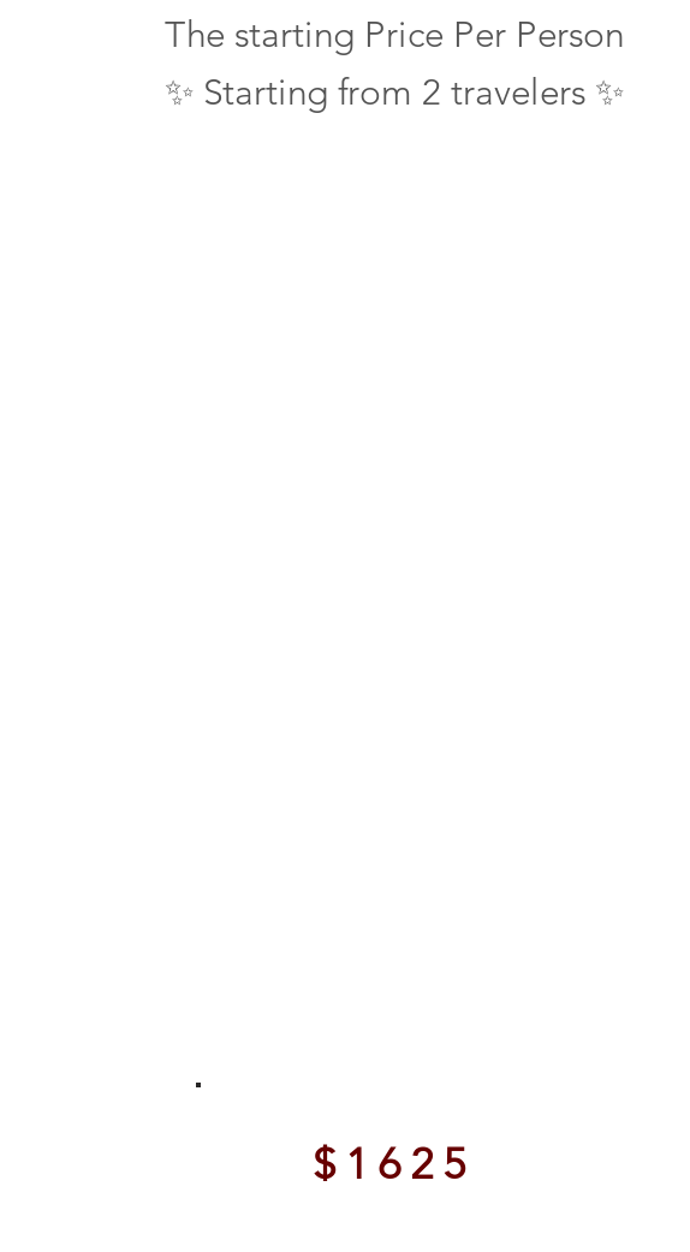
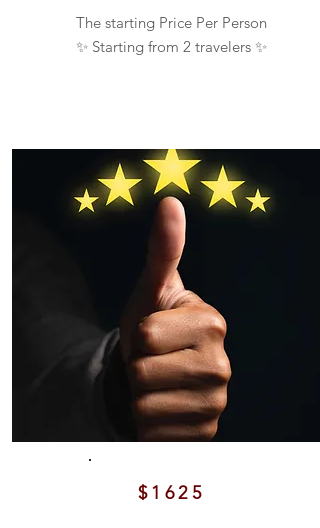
none -> [11,148,317,443] [image]

